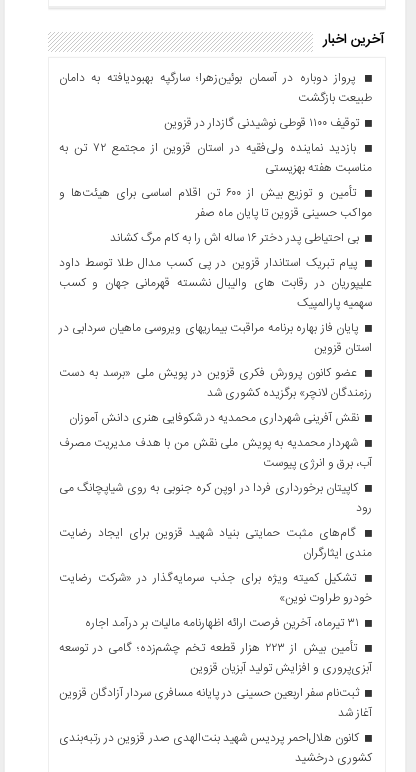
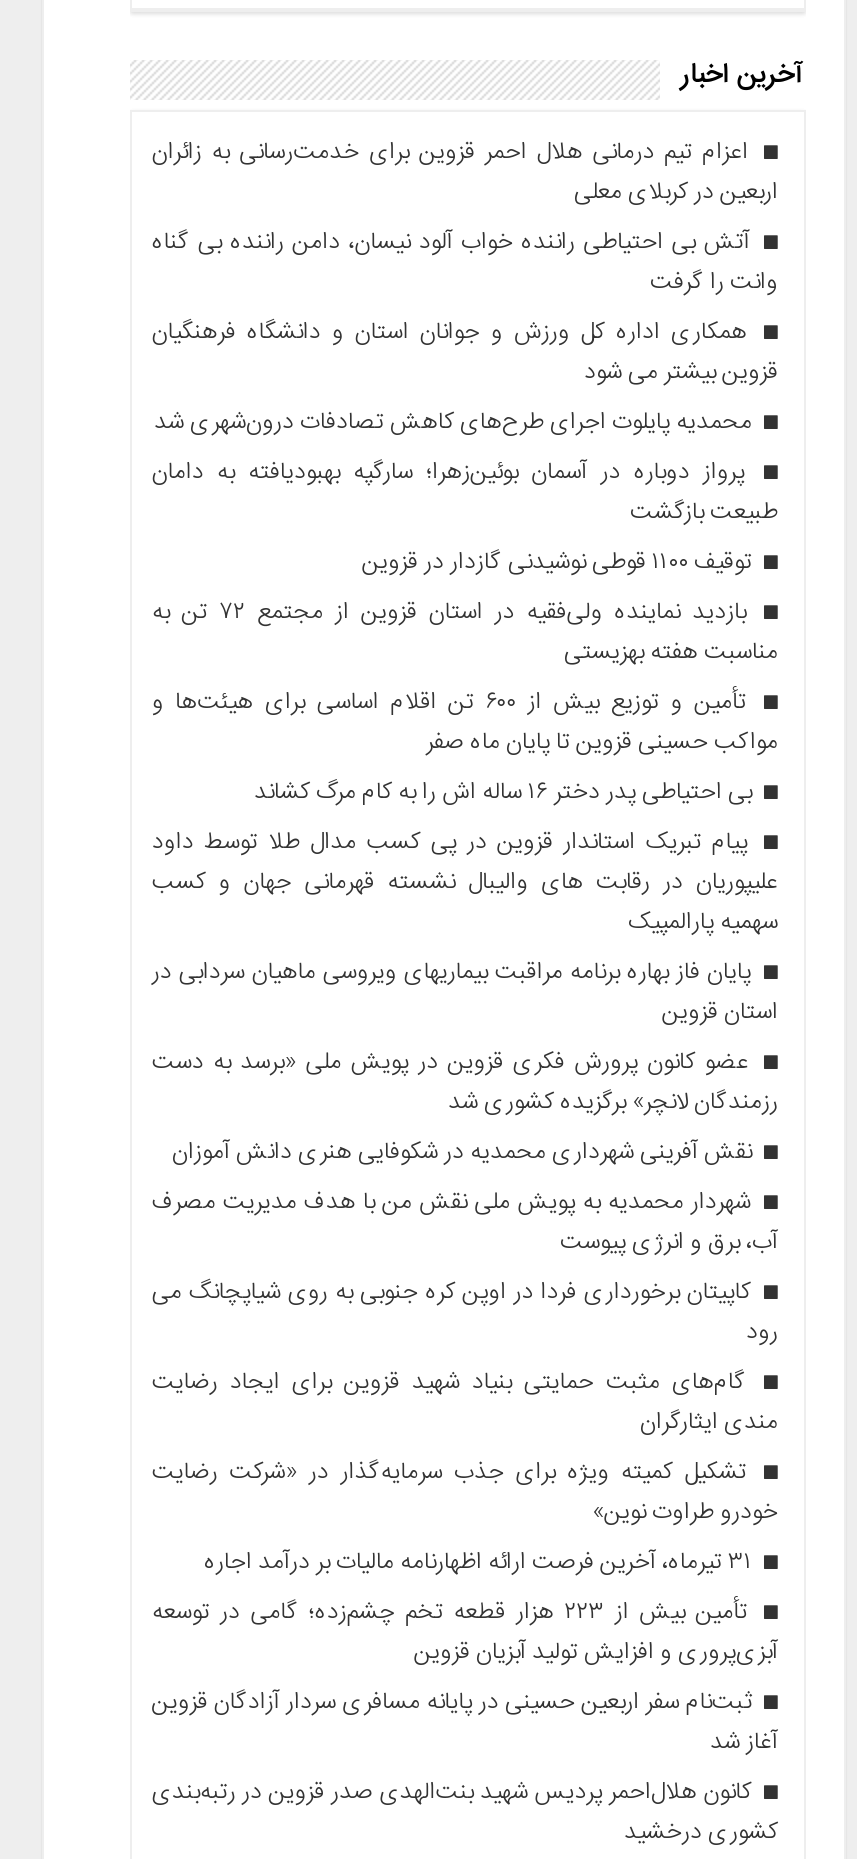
none -> [152,131,778,441] اعزام تیم درمانی هلال‌ احمر قزوین برای خدمت‌رسانی به زائران | اربعین در کربلای معلی | آتش بی احتیاطی راننده خواب آلود نیسان، دامن راننده بی گناه | وانت را گرفت | همکاری اداره کل ورزش و جوانان استان و دانشگاه فرهنگیان | قزوین بیشتر می شود | محمدیه پایلوت اجرای طرح‌های کاهش تصادفات درون‌شهری شد

